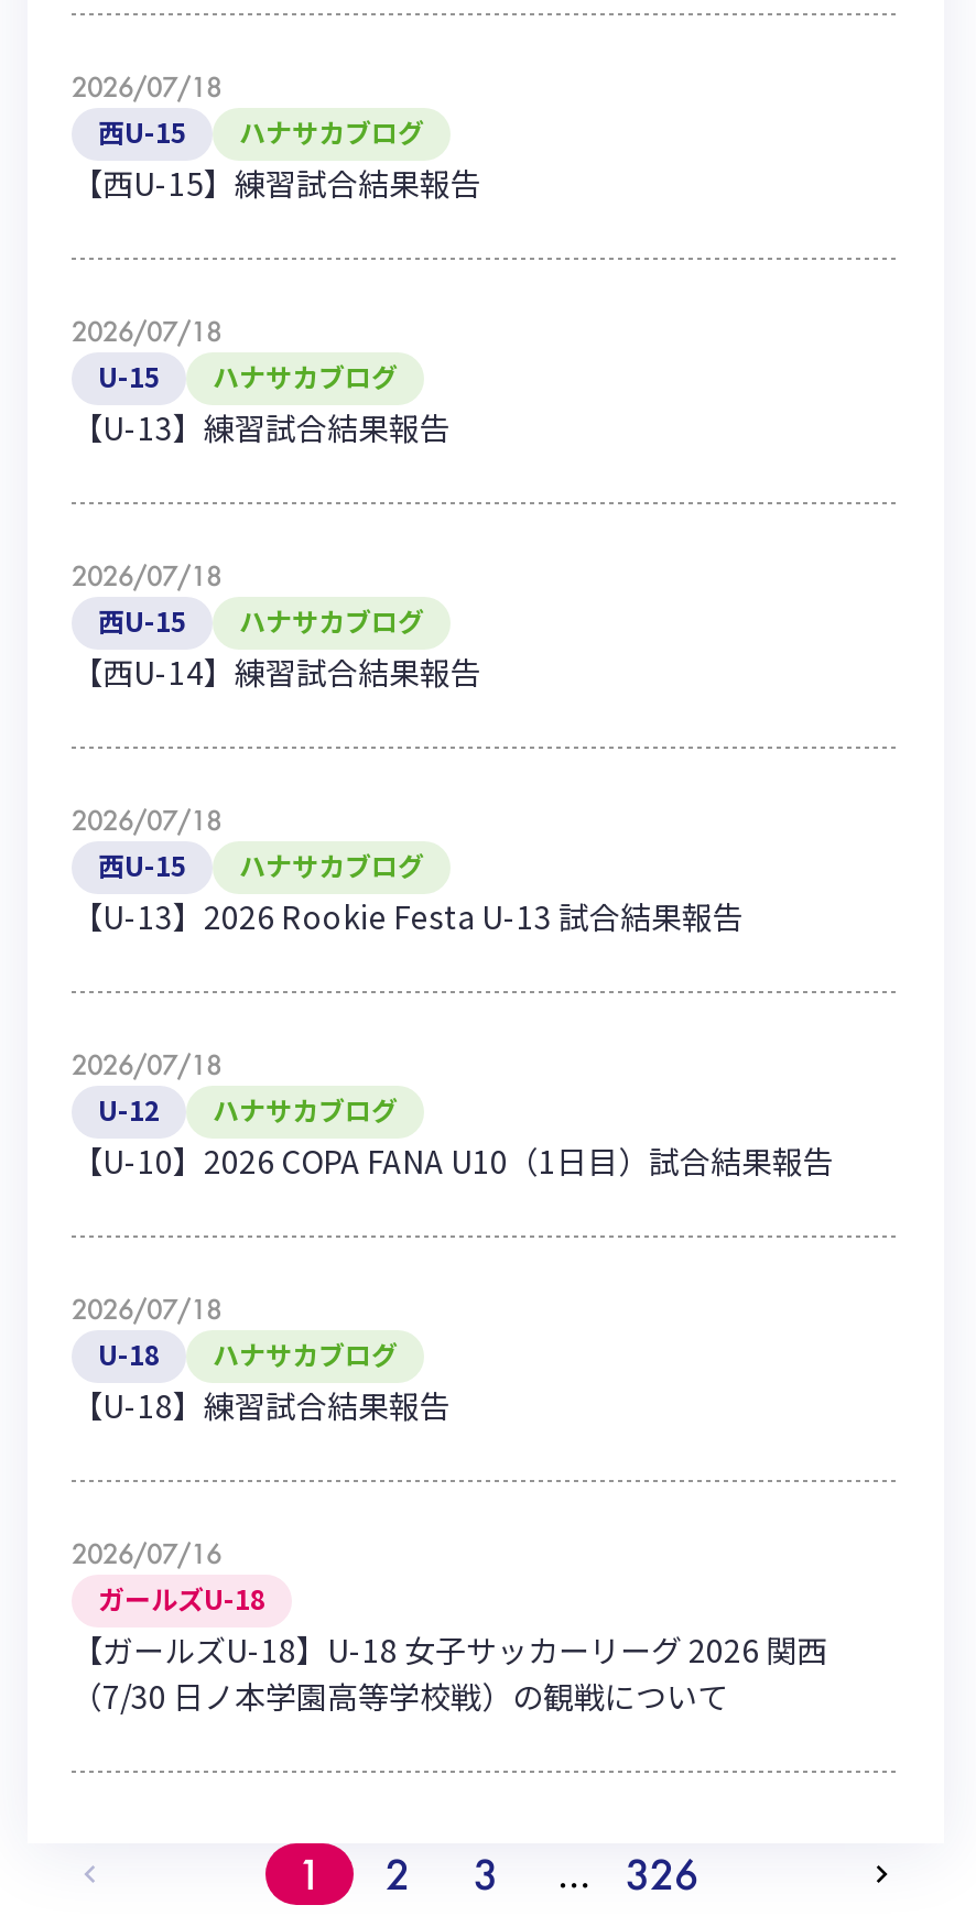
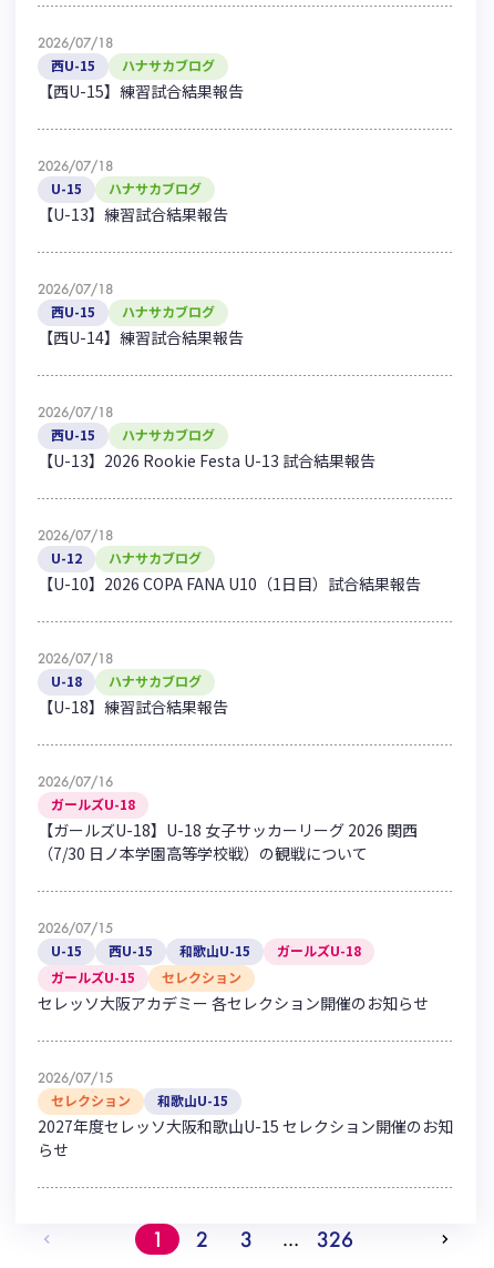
none -> [38,920,453,1160] 2026/07/15 | U-15 | 西U-15 | 和歌山U-15 | ガールズU-18 | ガールズU-15 | セレクション | セレッソ大阪アカデミー 各セレクション開催のお知らせ | 2026/07/15 | セレクション | 和歌山U-15 | 2027年度セレッソ大阪和歌山U-15 セレクション開催のお知 | らせ

